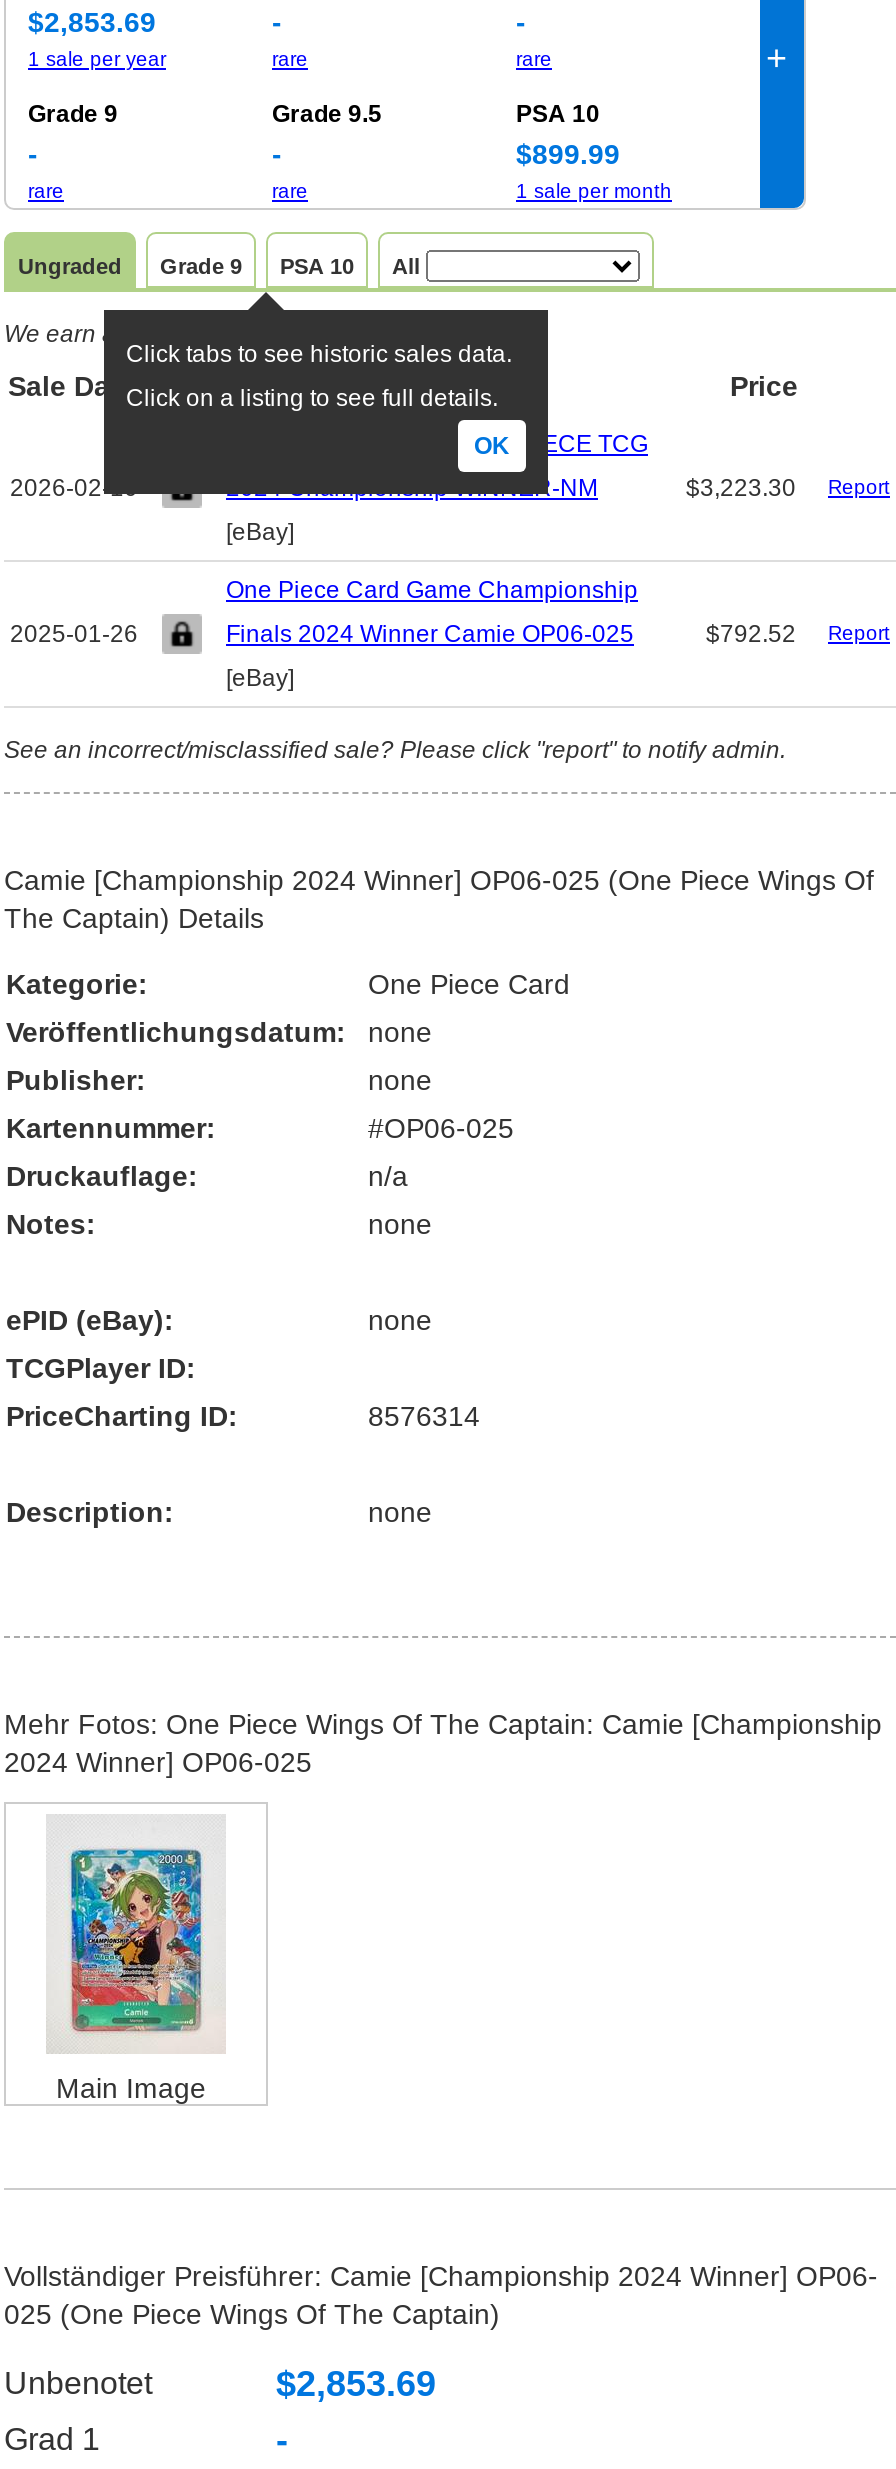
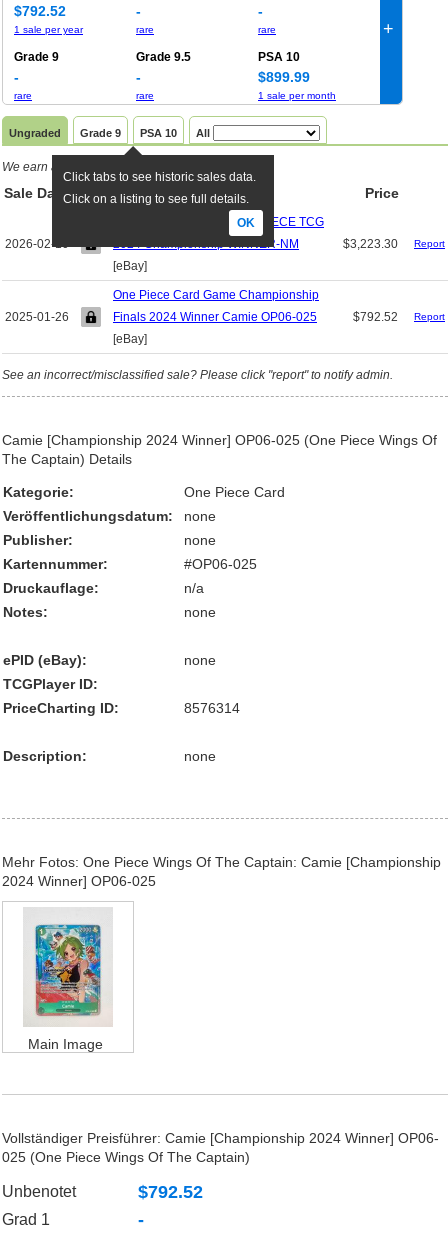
[28,7,156,39] $2,853.69 -> [14,3,66,19] $792.52
[276,2364,436,2404] $2,853.69 -> [138,1182,203,1202] $792.52

